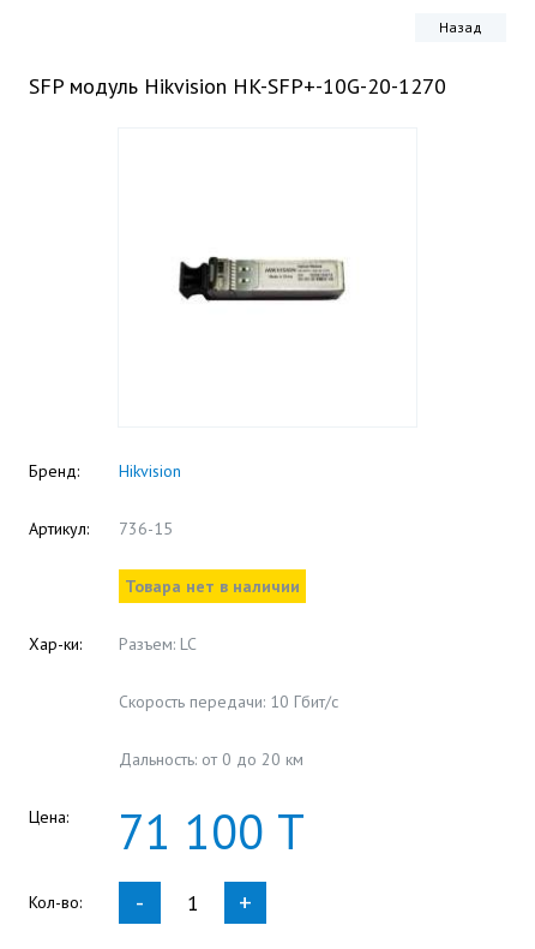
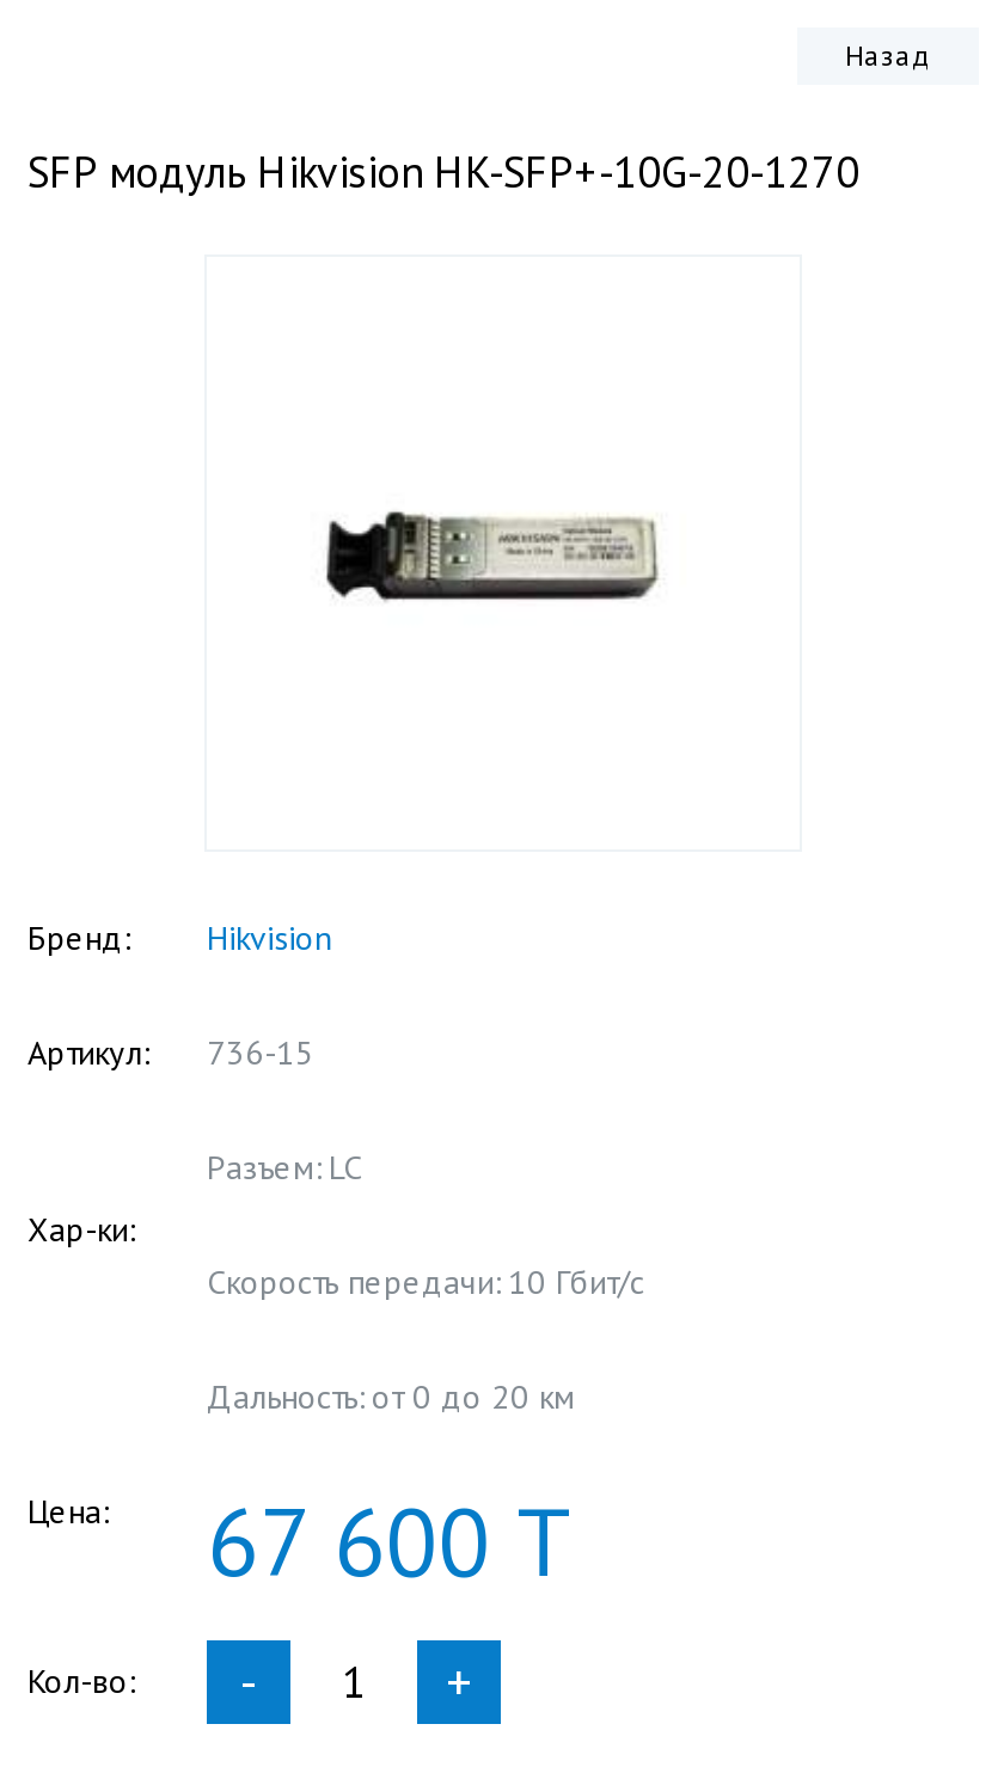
[125,575,300,597] Товара нет в наличии -> none
[119,800,305,863] 71 100 Т -> [207,1478,573,1602] 67 600 Т

